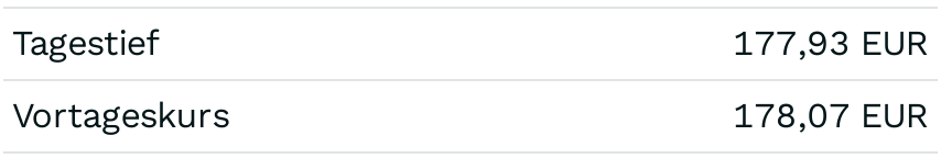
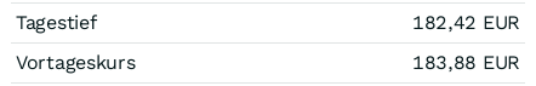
[733,22,929,64] 177,93 EUR -> [412,11,520,34] 182,42 EUR
[733,94,929,136] 178,07 EUR -> [412,51,520,74] 183,88 EUR

